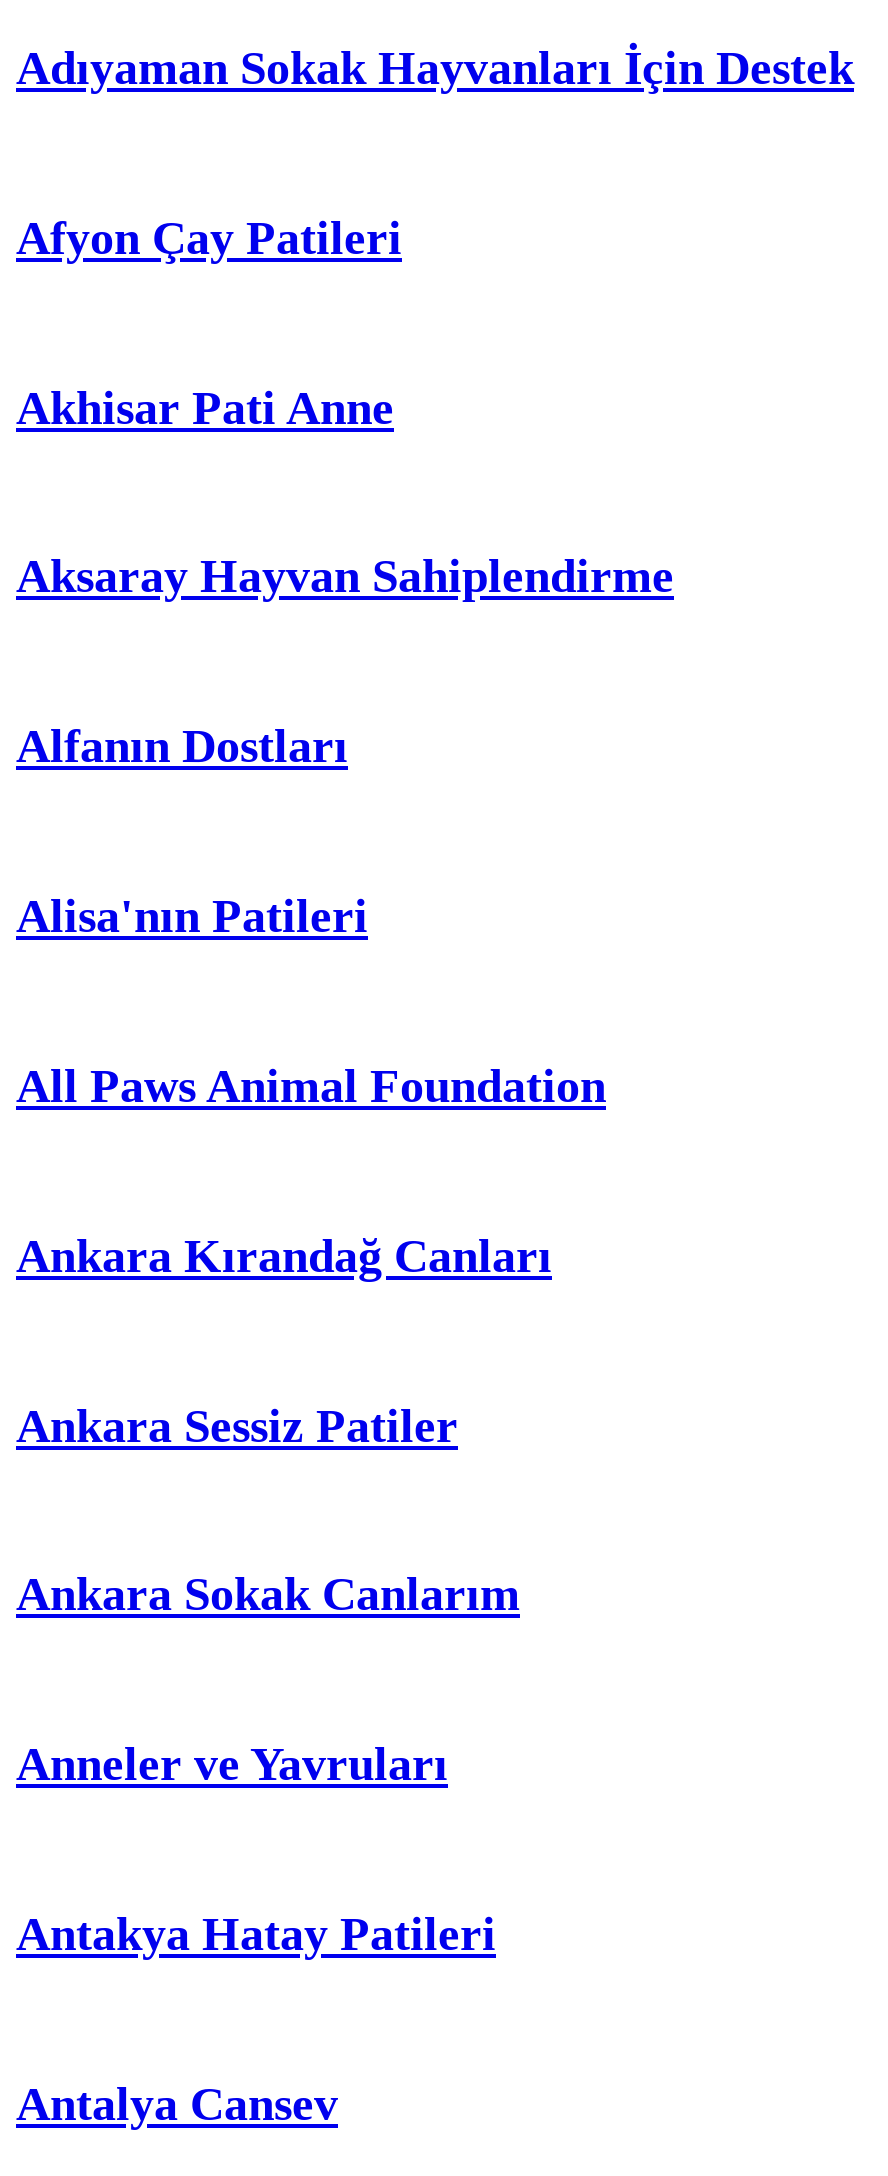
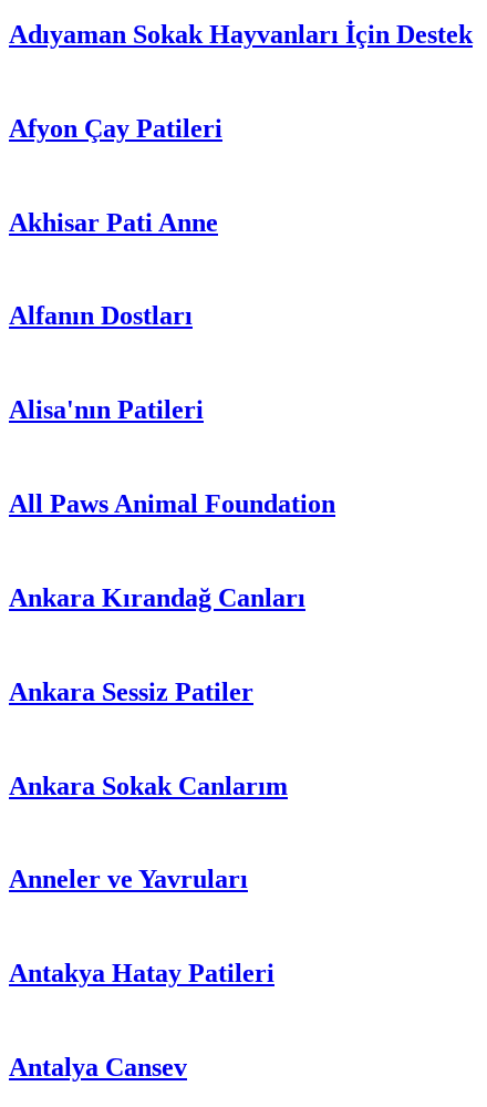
[16,551,674,603] Aksaray Hayvan Sahiplendirme -> none

